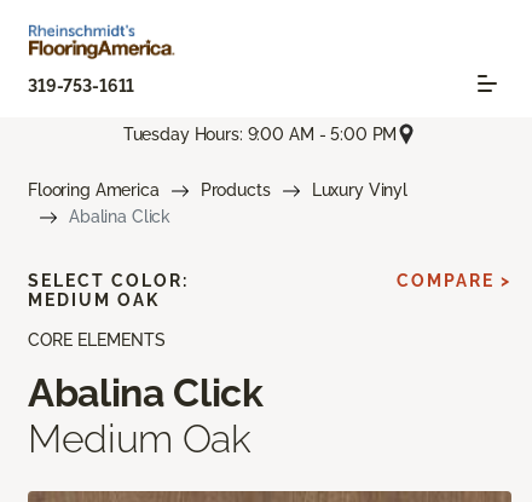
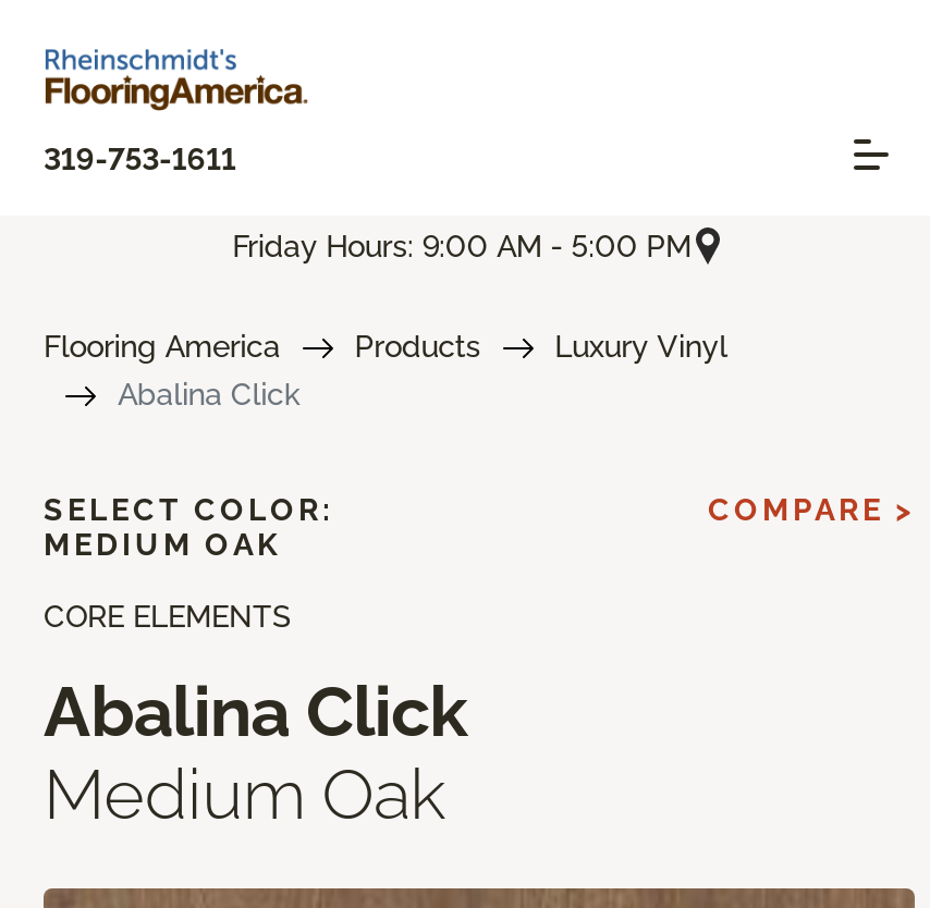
[123,124,397,144] Tuesday Hours: 9:00 AM - 5:00 PM -> [232,228,691,263] Friday Hours: 9:00 AM - 5:00 PM

